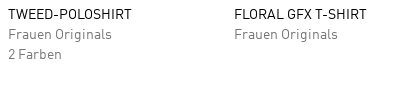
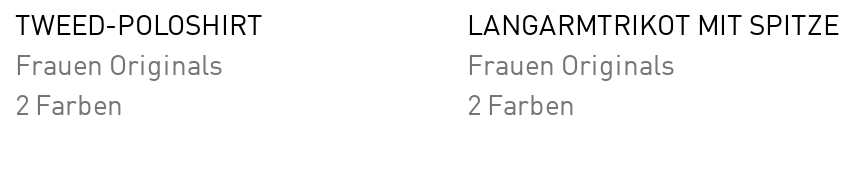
[234,8,367,22] FLORAL GFX T-SHIRT -> [467,13,839,41] LANGARMTRIKOT MIT SPITZE
none -> [467,93,575,121] 2 Farben

